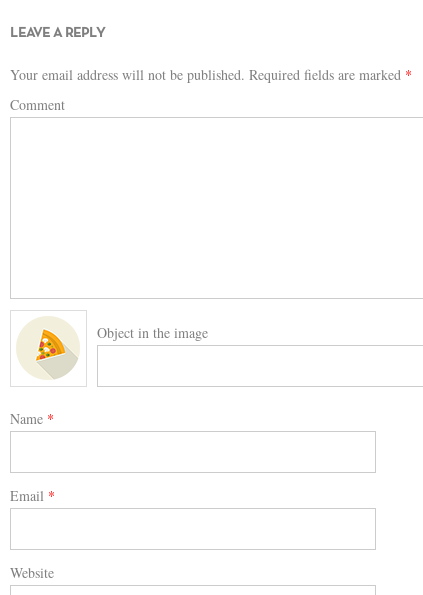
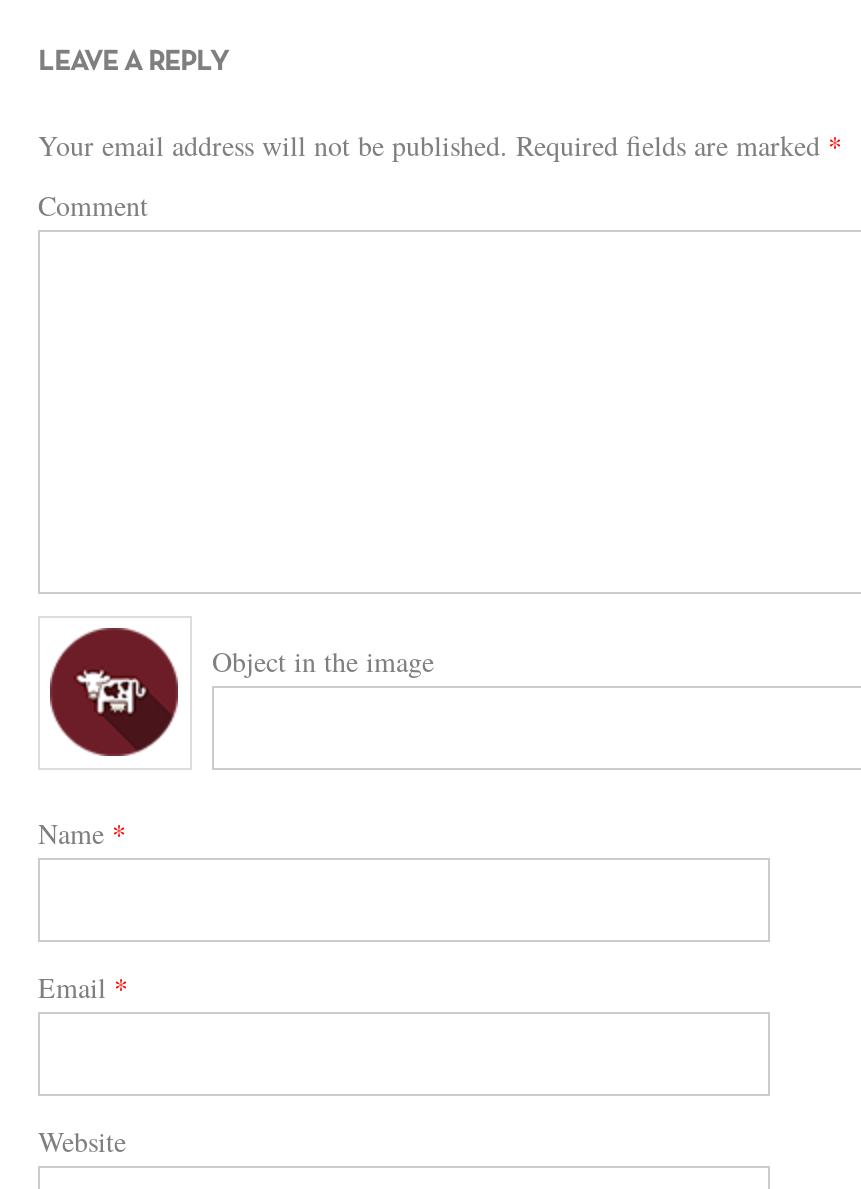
[16,316,80,380] [image] -> [48,626,180,758] [image]

